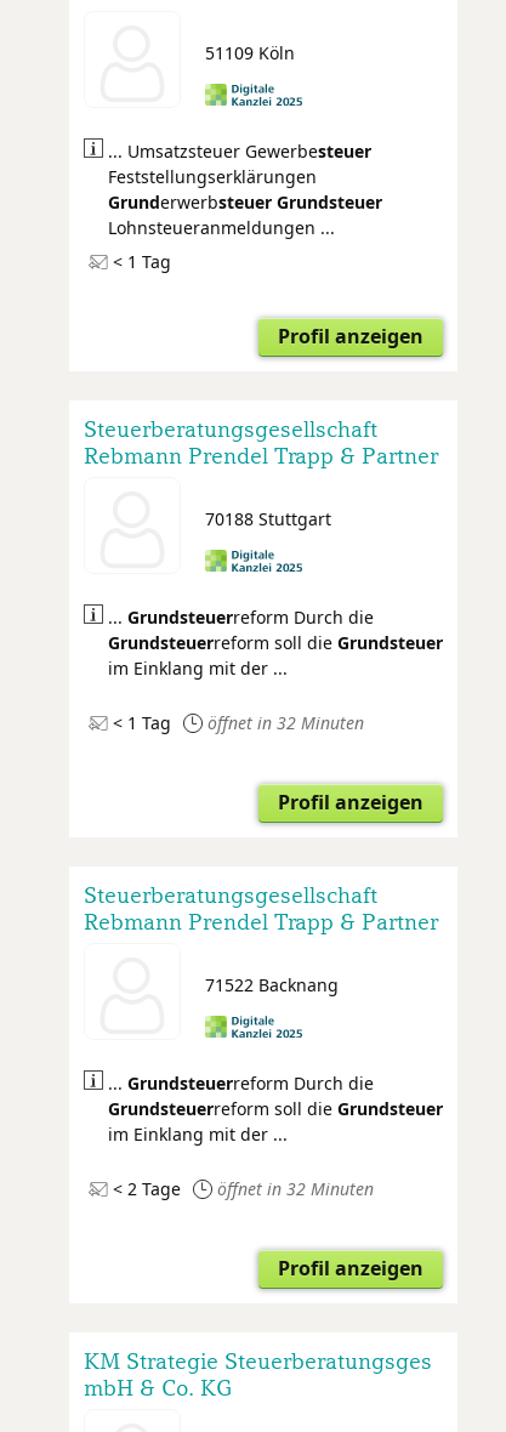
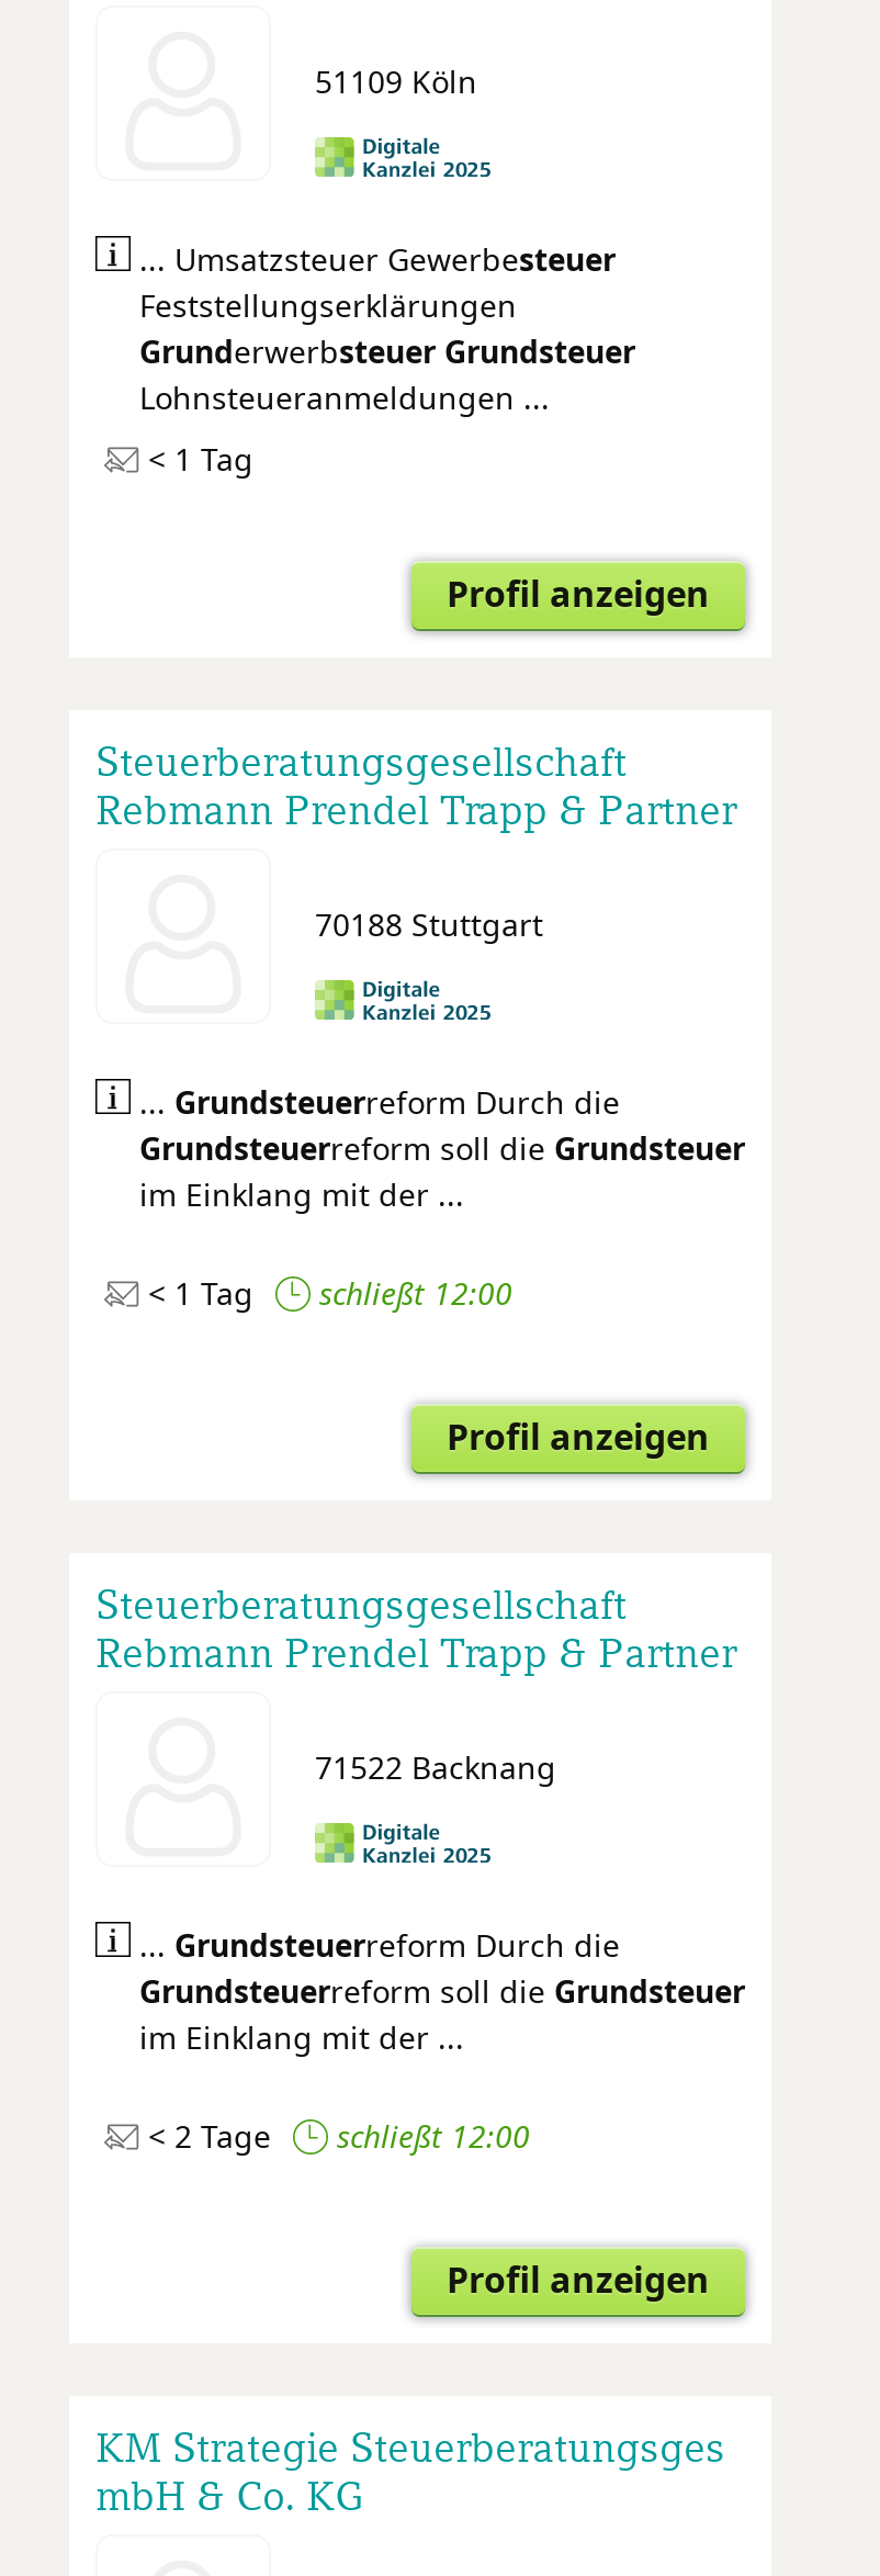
[207,711,364,734] öffnet in 32 Minuten -> [319,1272,512,1314] schließt 12:00
[217,1177,374,1200] öffnet in 32 Minuten -> [337,2115,530,2157] schließt 12:00

